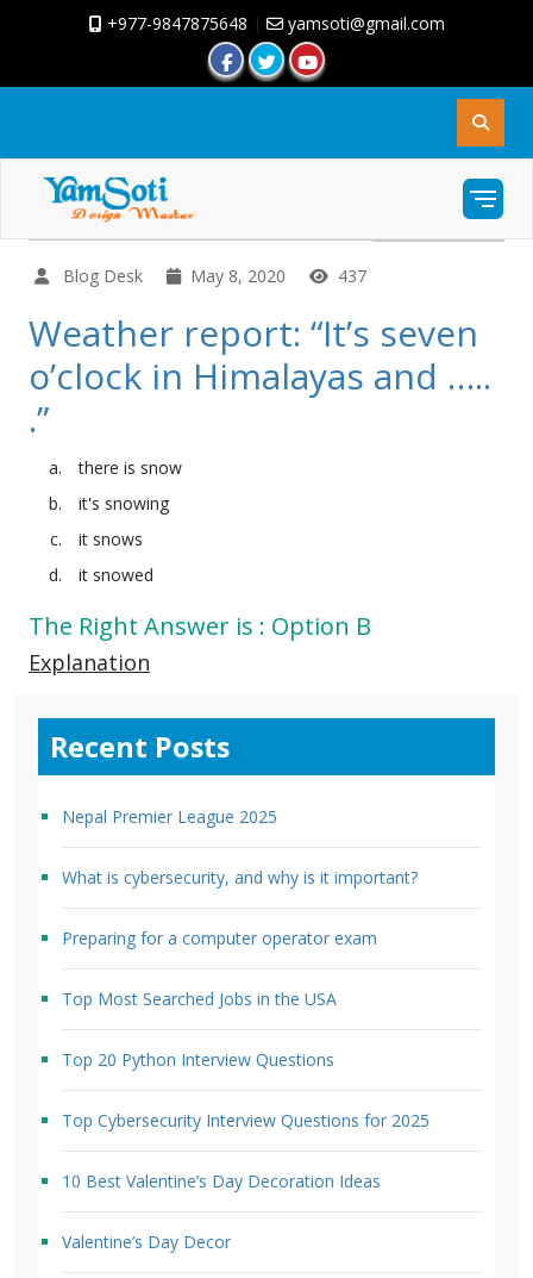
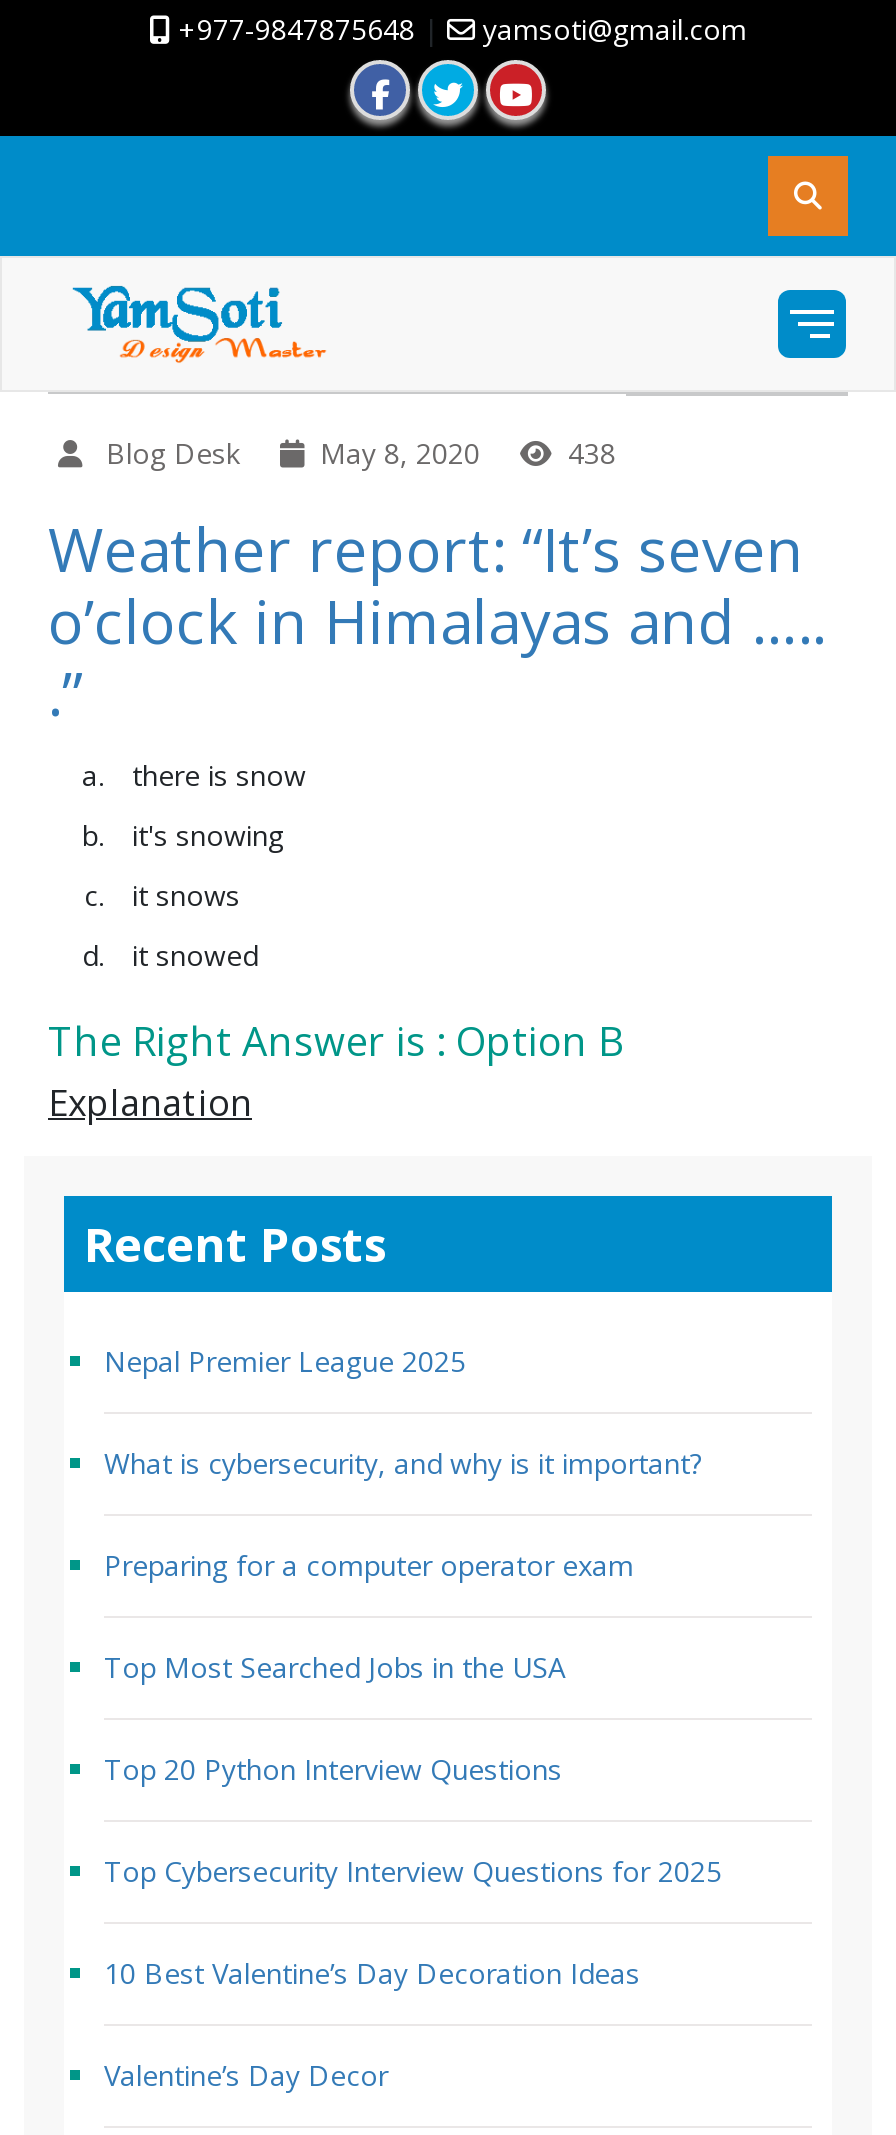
[49,264,366,287] Blog Desk May 8, 2020 437 -> [82,433,616,471] Blog Desk May 8, 2020 438

